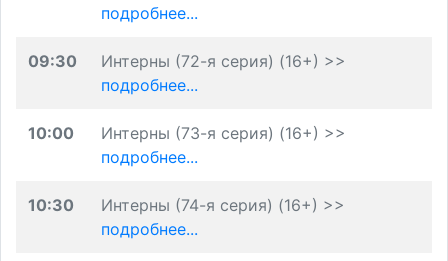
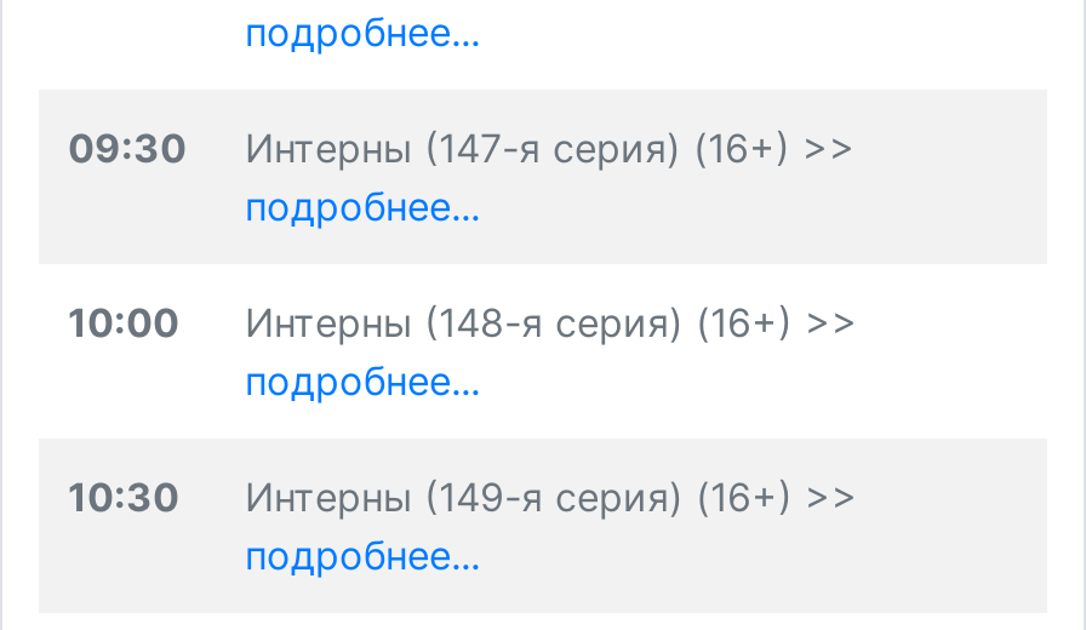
[101,51,346,71] Интерны (72-я серия) (16+) >> -> [245,124,856,172] Интерны (147-я серия) (16+) >>
[101,123,346,143] Интерны (73-я серия) (16+) >> -> [245,298,858,347] Интерны (148-я серия) (16+) >>
[101,195,345,215] Интерны (74-я серия) (16+) >> -> [245,473,858,521] Интерны (149-я серия) (16+) >>

